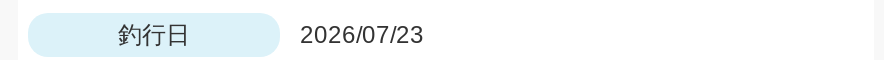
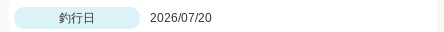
[300,21,424,49] 2026/07/23 -> [150,11,212,25] 2026/07/20

